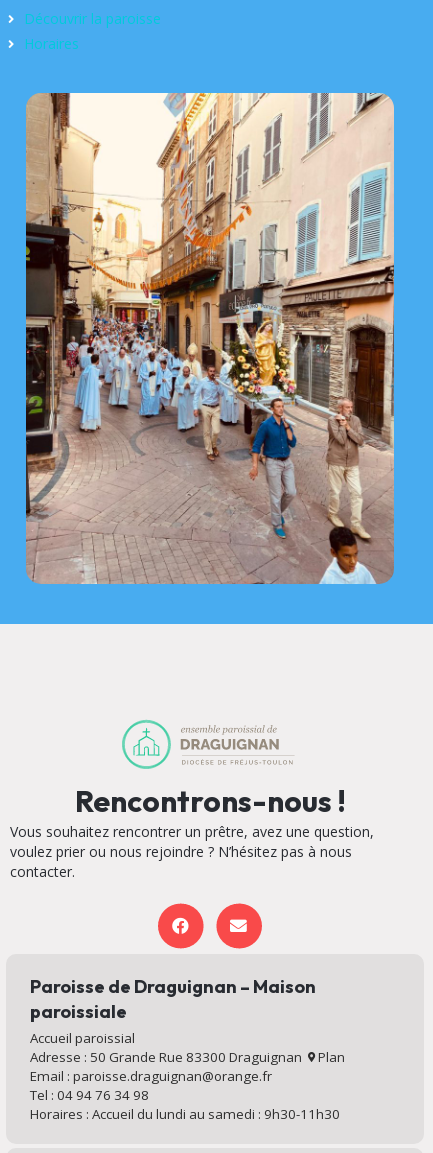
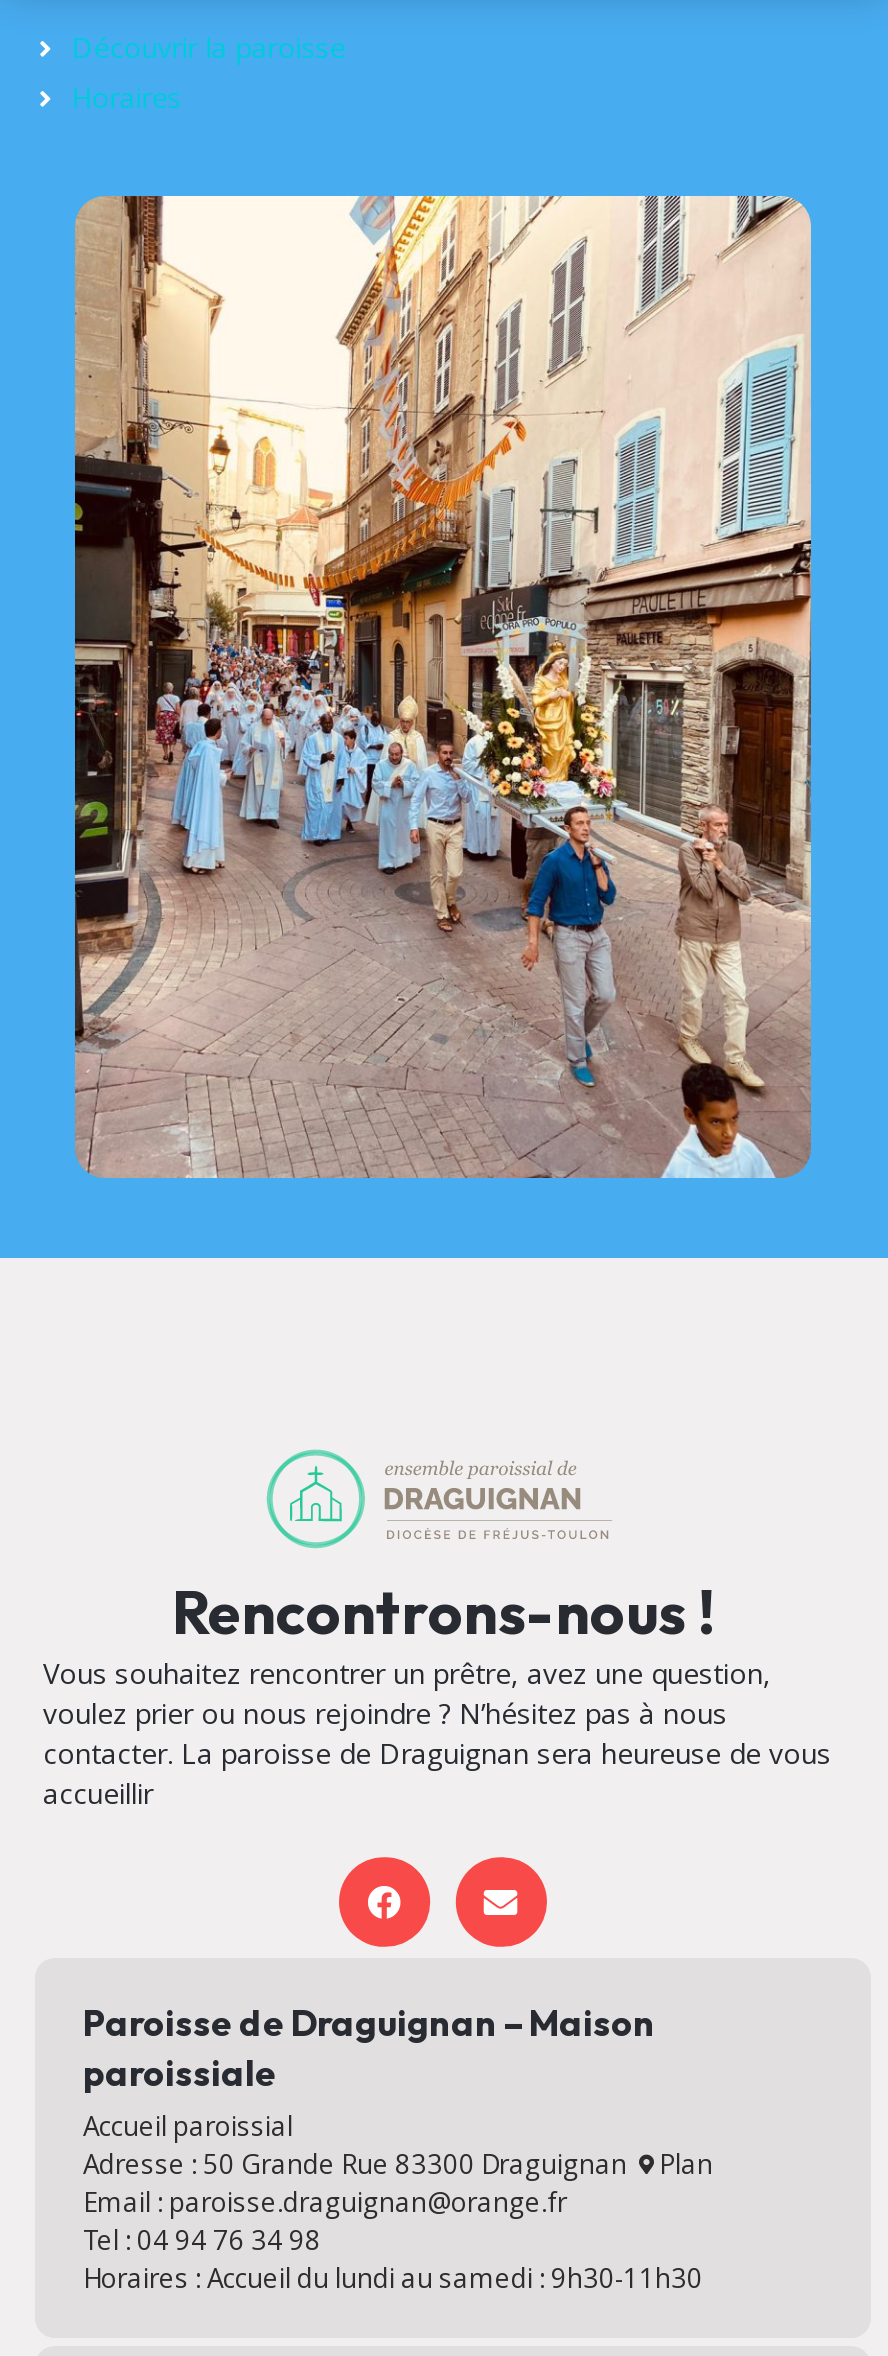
[10,862,75,881] contacter. -> [43,1733,831,1811] contacter. La paroisse de Draguignan sera heureuse de vous | accueillir

